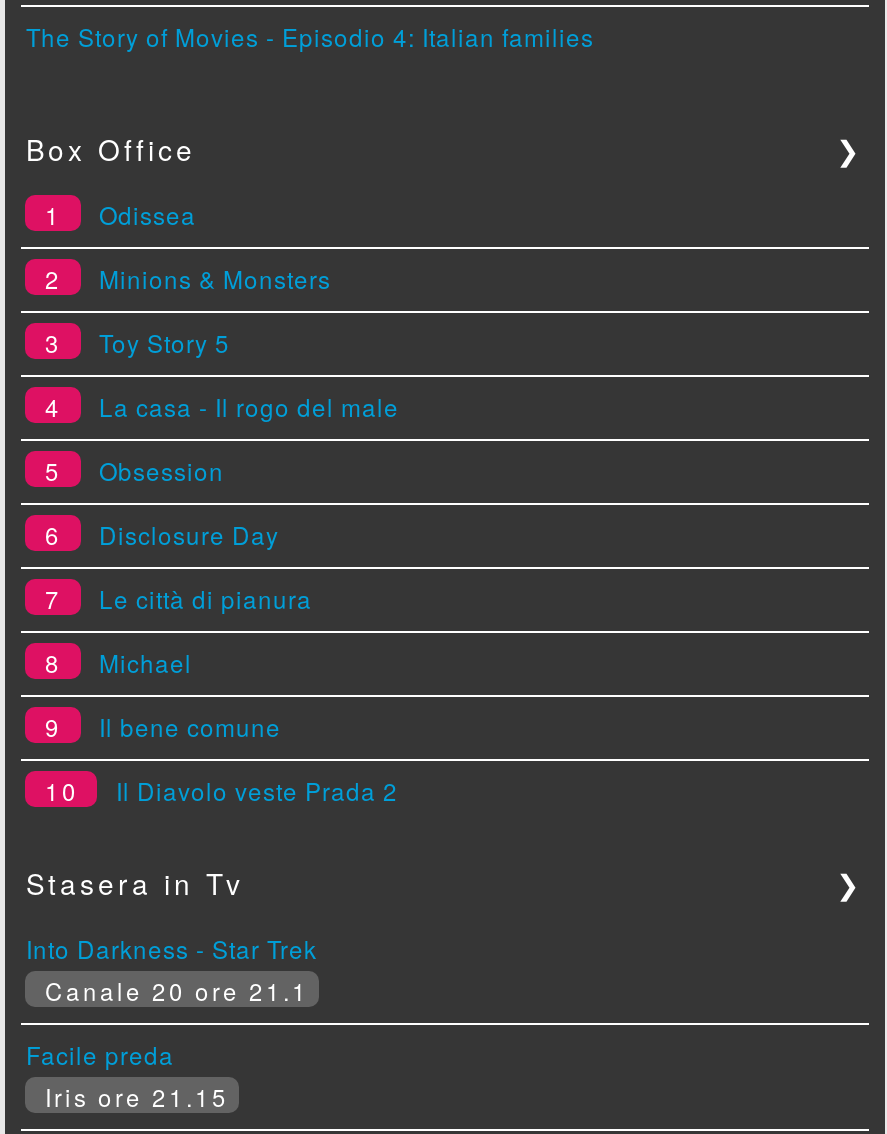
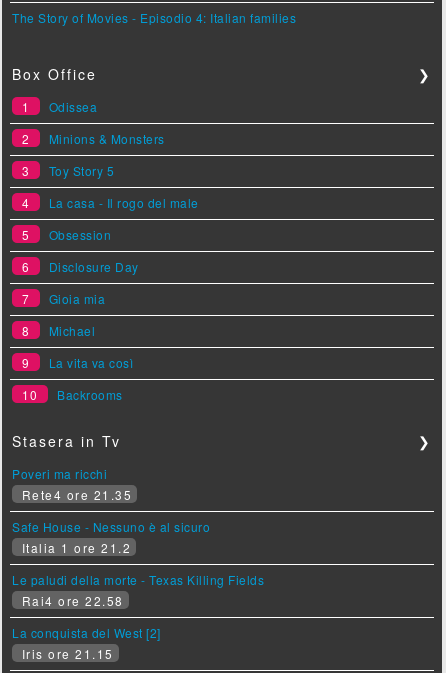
[99,582,312,616] Le città di pianura -> [49,290,105,307] Gioia mia
[99,710,281,744] Il bene comune -> [49,354,133,371] La vita va così
[116,774,398,808] Il Diavolo veste Prada 2 -> [57,386,123,403] Backrooms
[26,932,317,1072] Into Darkness - Star Trek | Canale 20 ore 21.1 | Facile preda -> [12,465,264,641] Poveri ma ricchi | Rete4 ore 21.35 | Safe House - Nessuno è al sicuro | Italia 1 ore 21.2 | Le paludi della morte - Texas Killing Fields | Rai4 ore 22.58 | La conquista del West [2]

